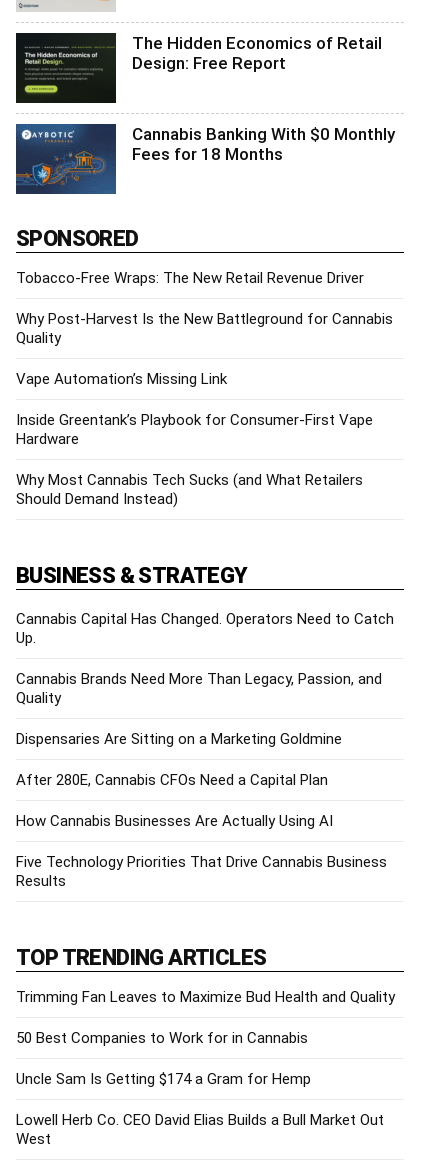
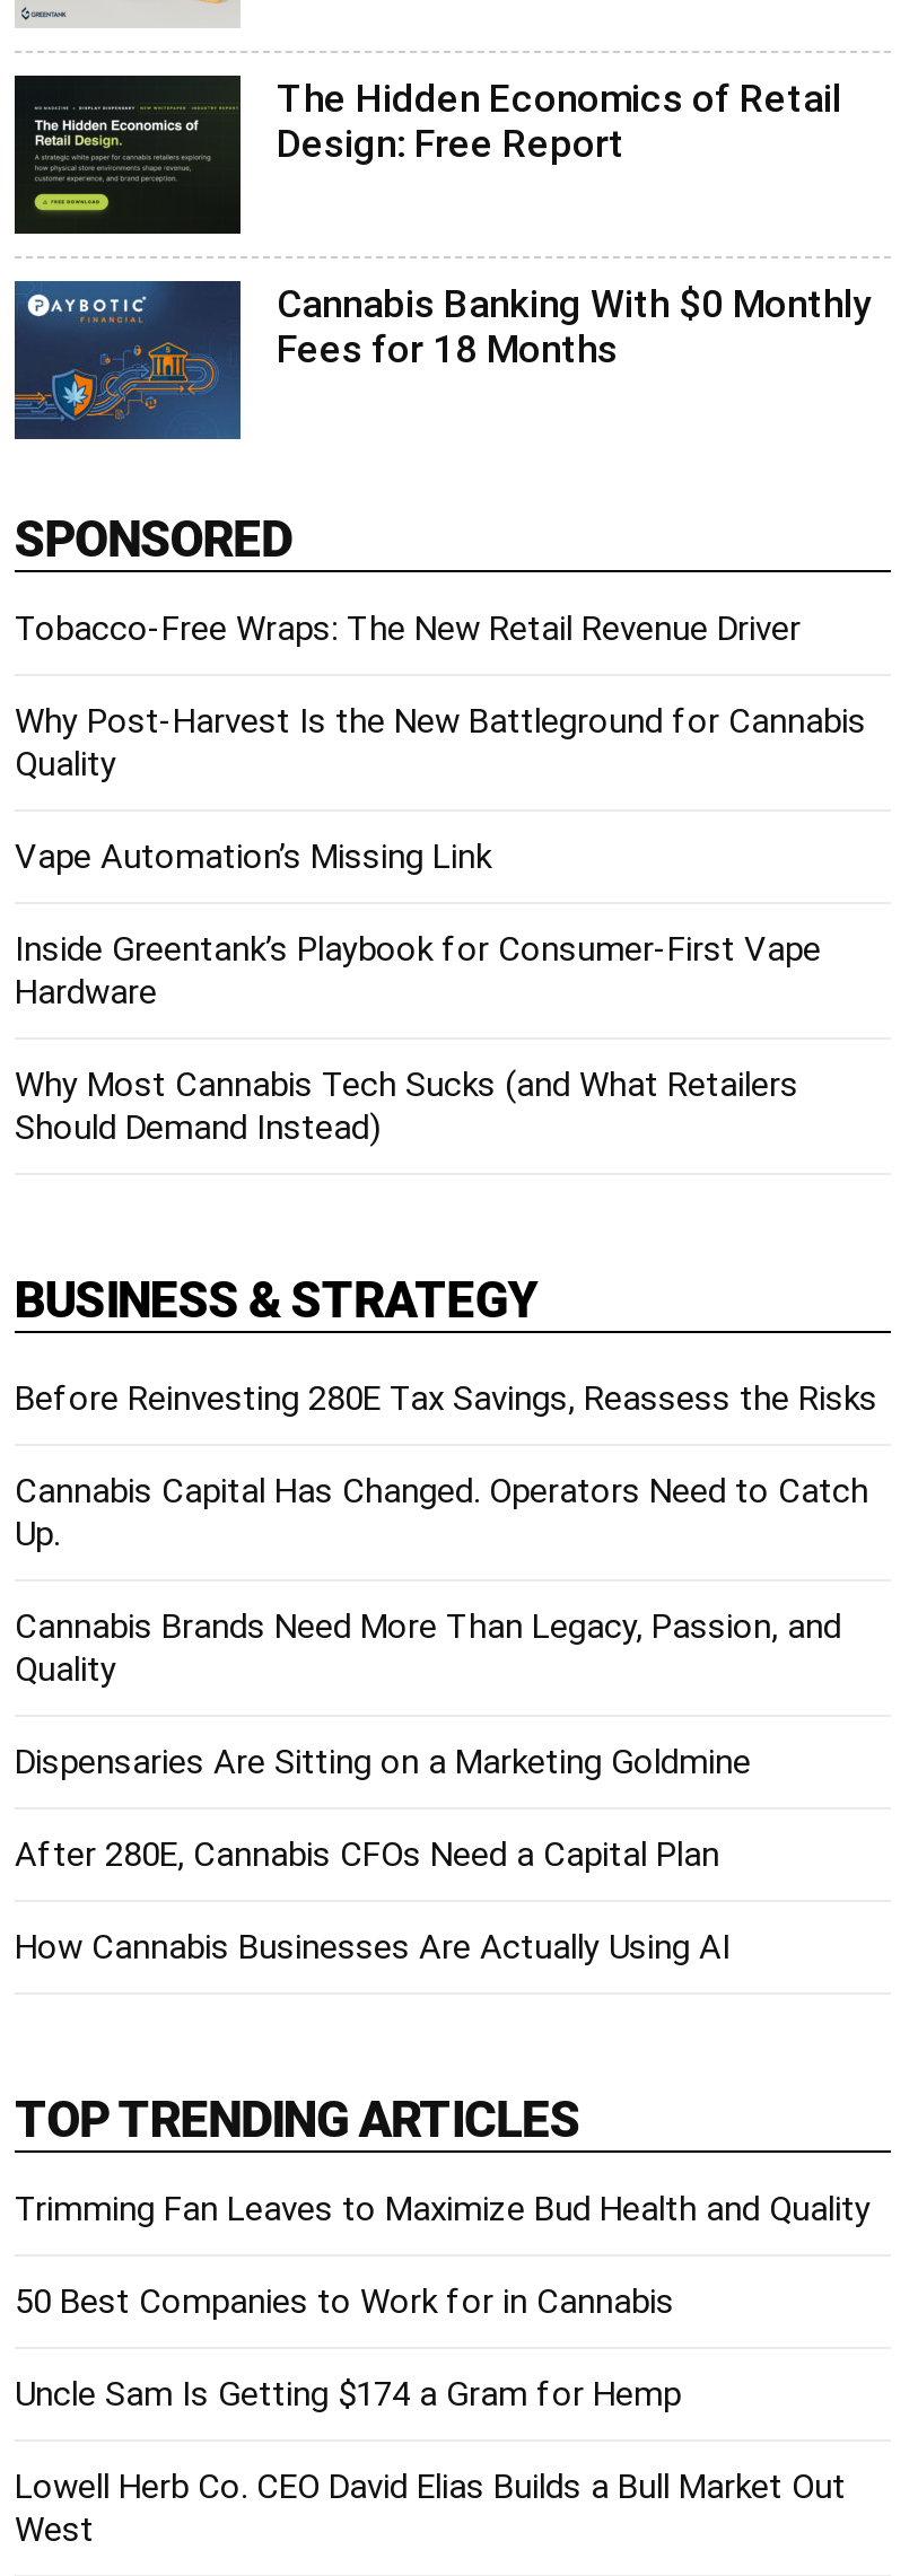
none -> [15,1378,877,1418] Before Reinvesting 280E Tax Savings, Reassess the Risks
moved [16,610,394,830] -> [15,1470,868,1967]: Cannabis Capital Has Changed. Operators Need to Catch | Up. | Cannabis Brands Need More Than Legacy, Passion, and | Quality | Dispensaries Are Sitting on a Marketing Goldmine | After 280E, Cannabis CFOs Need a Capital Plan | How Cannabis Businesses Are Actually Using AI
[16,853,387,890] Five Technology Priorities That Drive Cannabis Business | Results -> none

